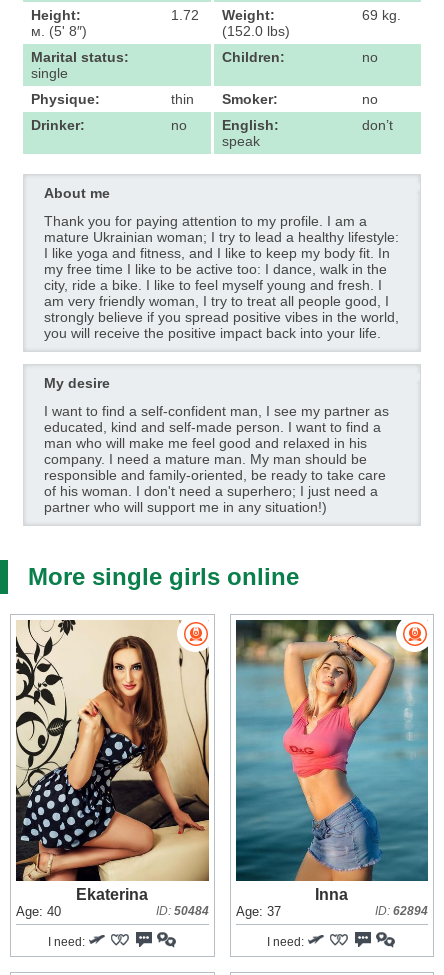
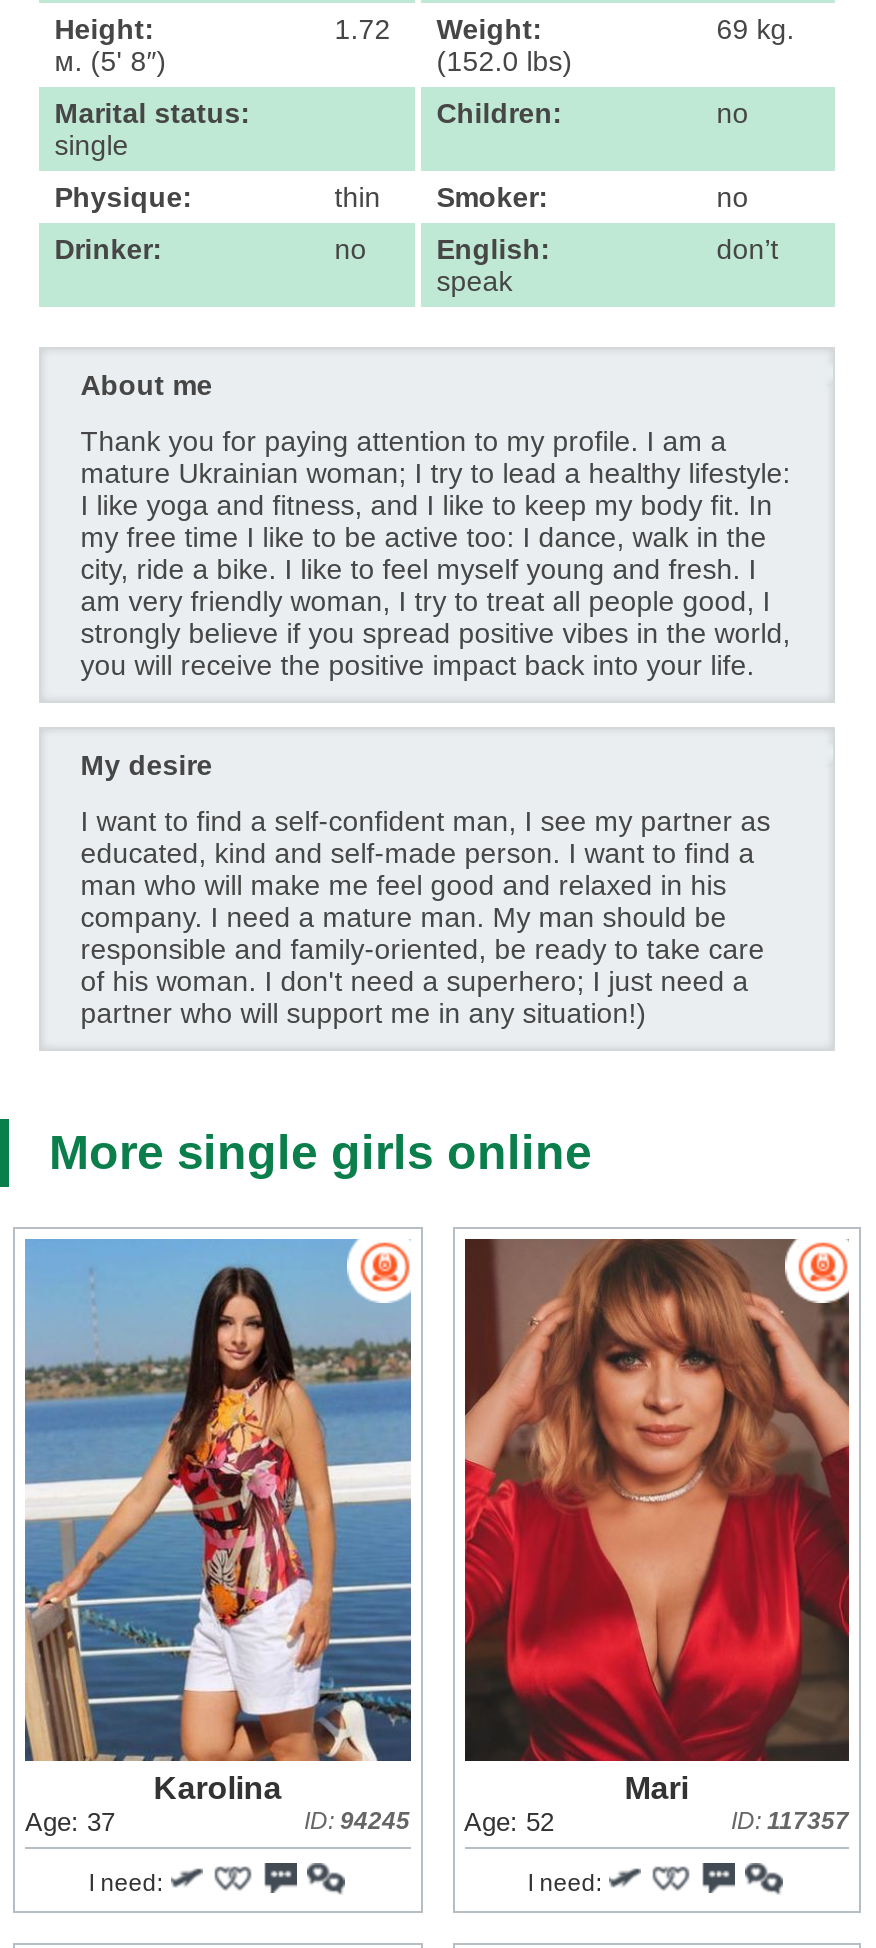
[15,619,210,919] [image] | Ekaterina | Age: 40 | ID: 50484 -> [23,1237,413,1837] [image] | Karolina | Age: 37 | ID: 94245
[235,619,429,919] [image] | Inna | Age: 37 | ID: 62894 -> [463,1237,851,1837] [image] | Mari | Age: 52 | ID: 117357

